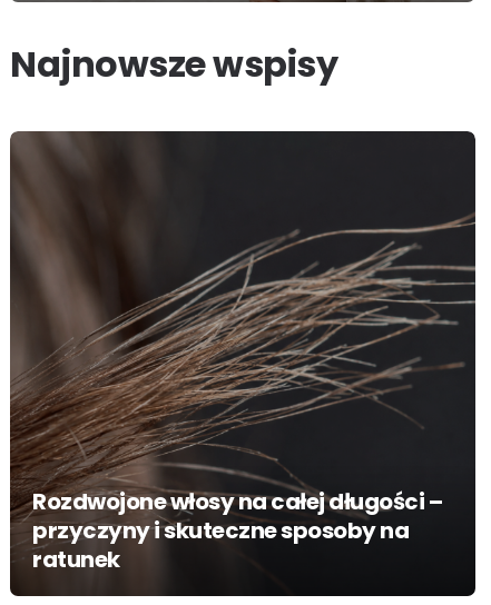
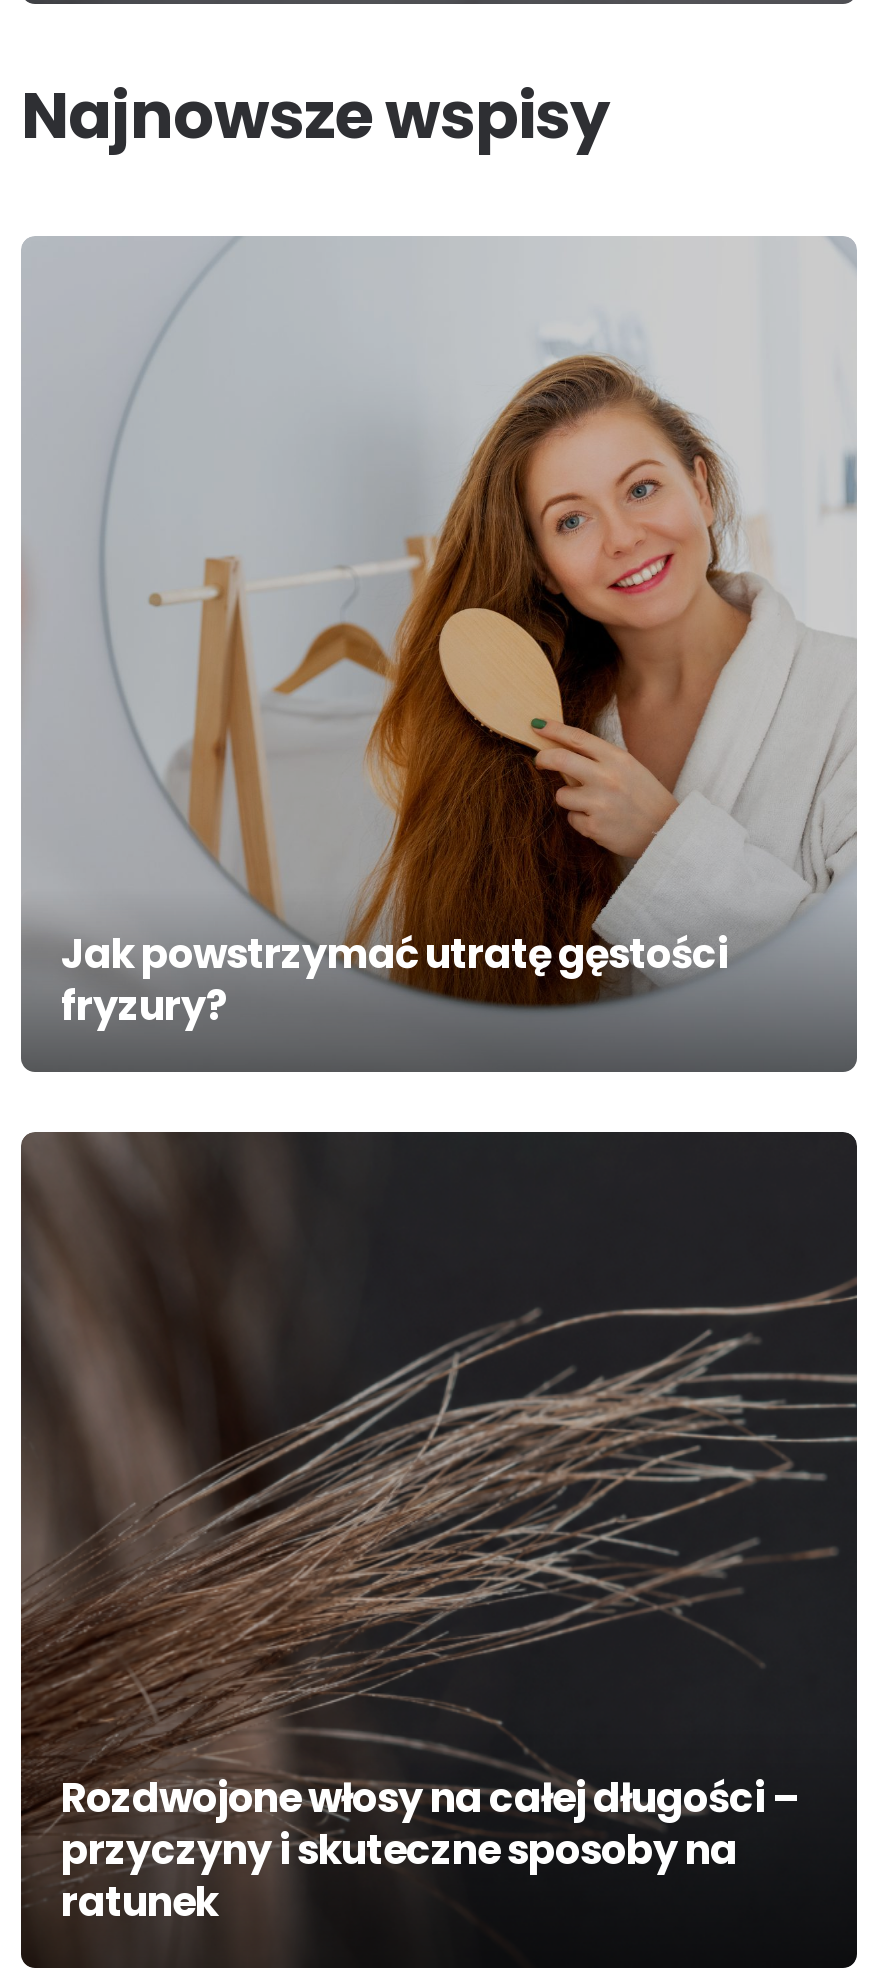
none -> [21,238,857,1072] [image] | Jak powstrzymać utratę gęstości | fryzury?

